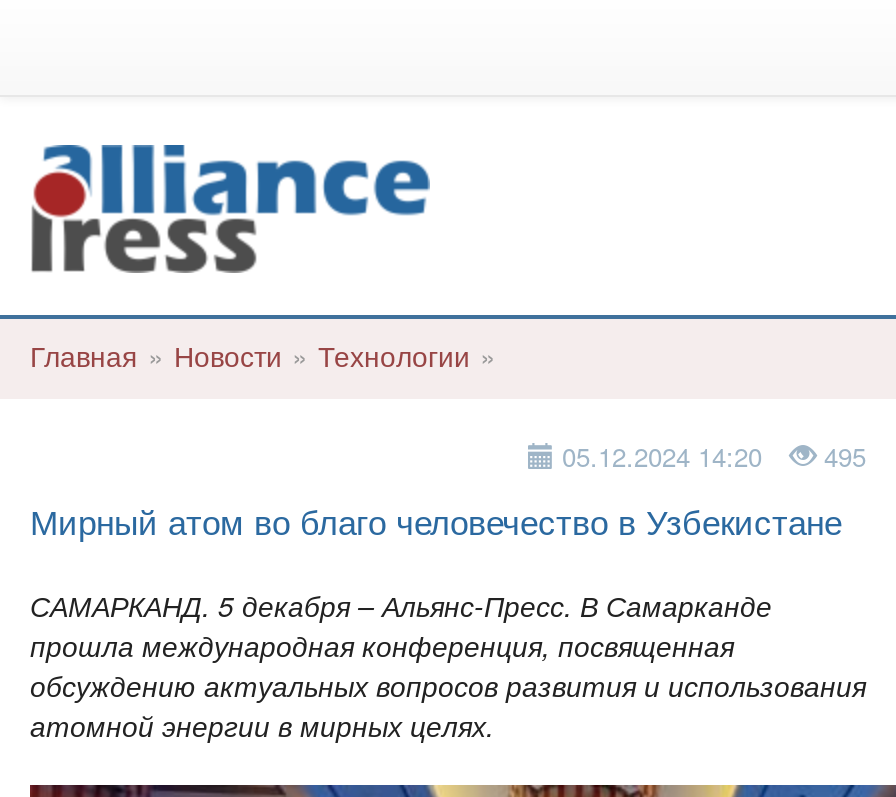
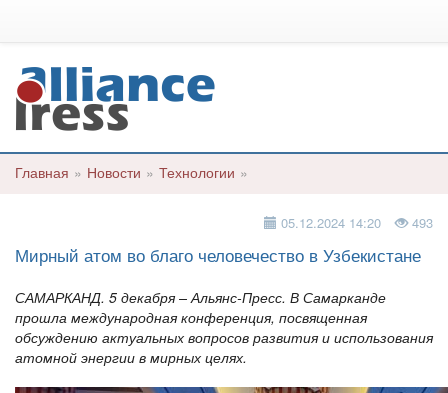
[554,437,866,475] 05.12.2024 14:20 495 -> [277,213,433,232] 05.12.2024 14:20 493

